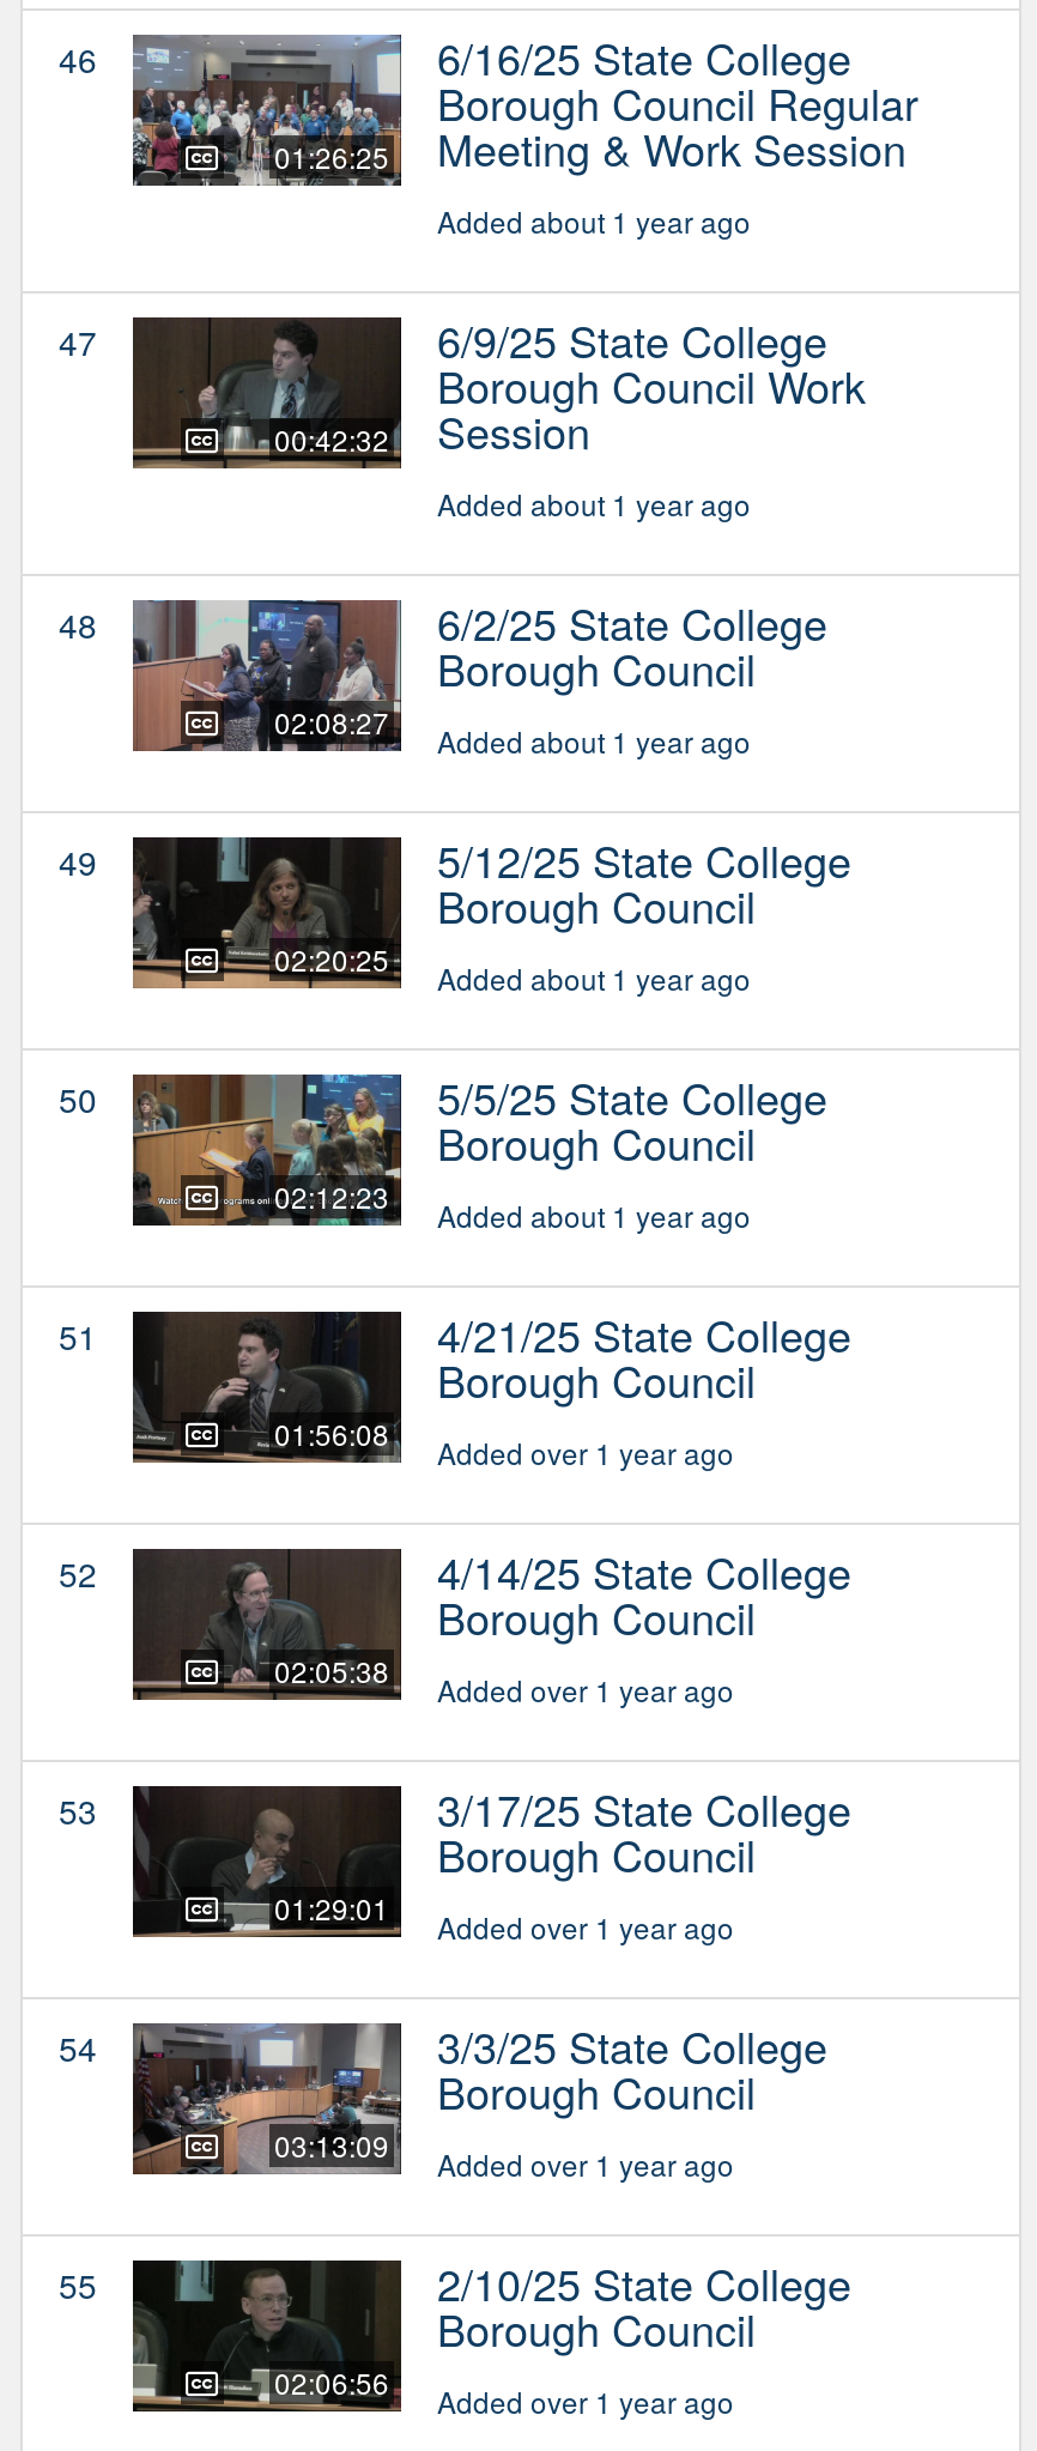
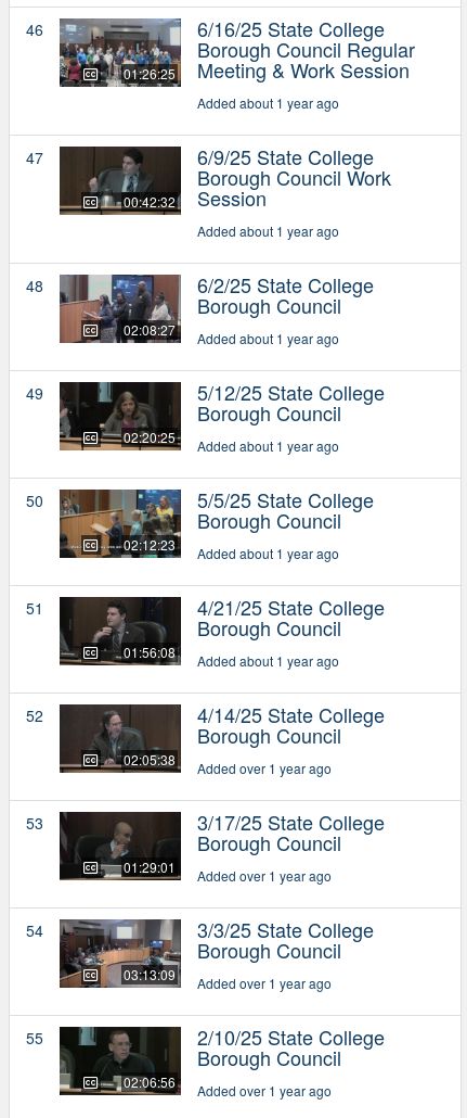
[437,1431,734,1471] Added over 1 year ago -> [197,651,339,669] Added about 1 year ago

